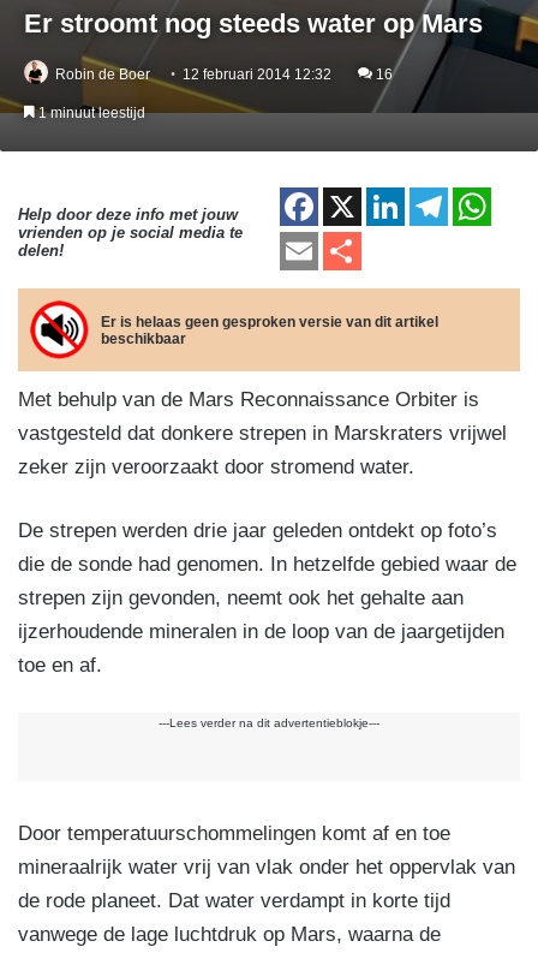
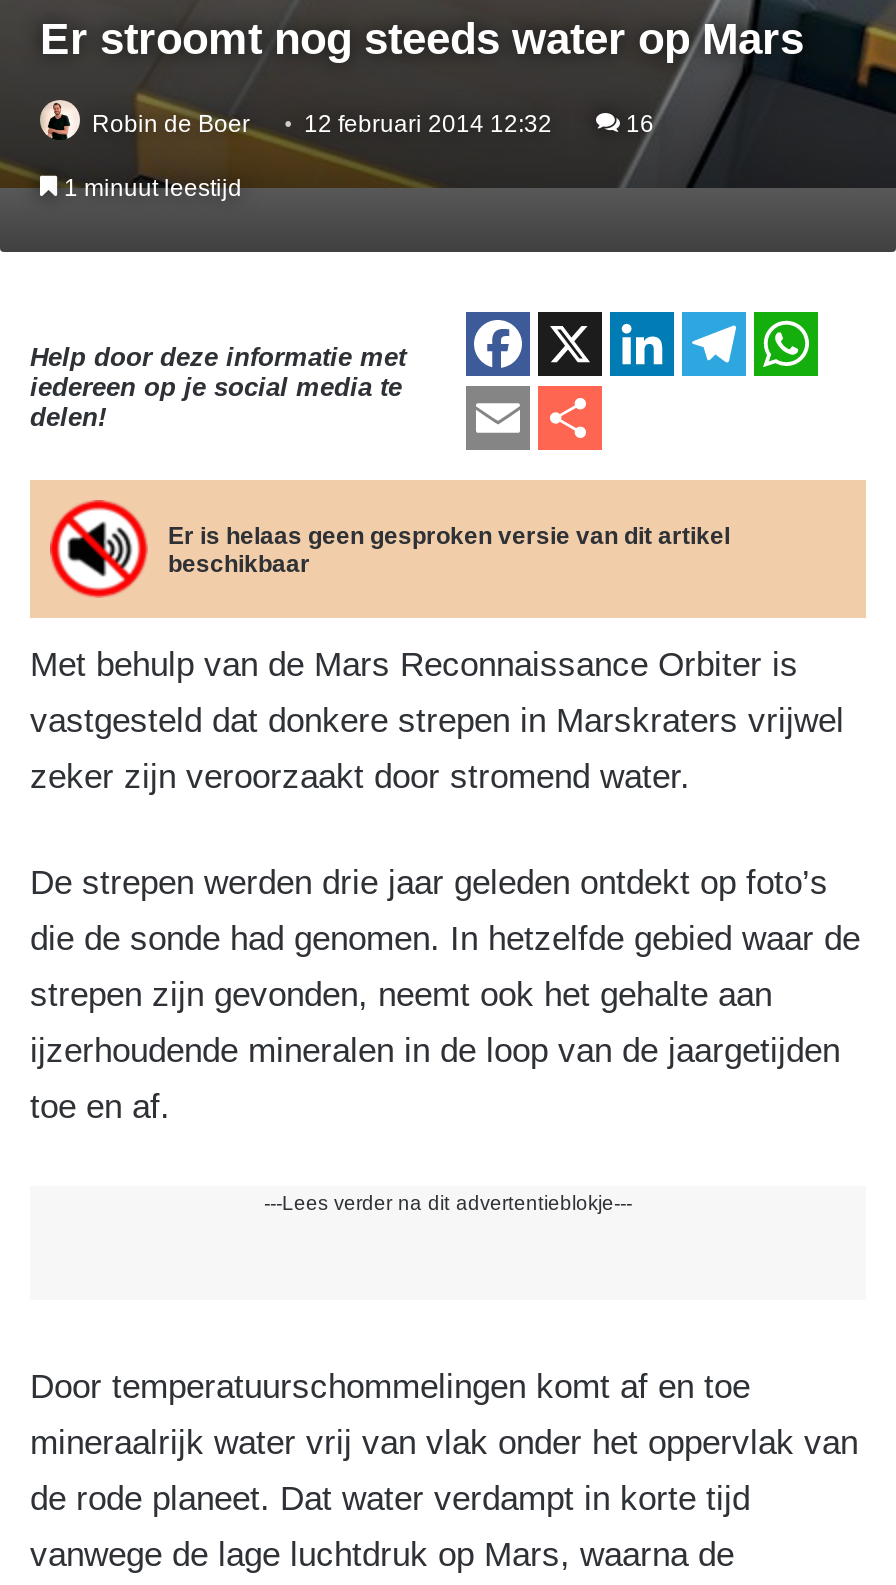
[18,205,243,241] Help door deze info met jouw | vrienden op je social media te -> [30,341,406,401] Help door deze informatie met | iedereen op je social media te

